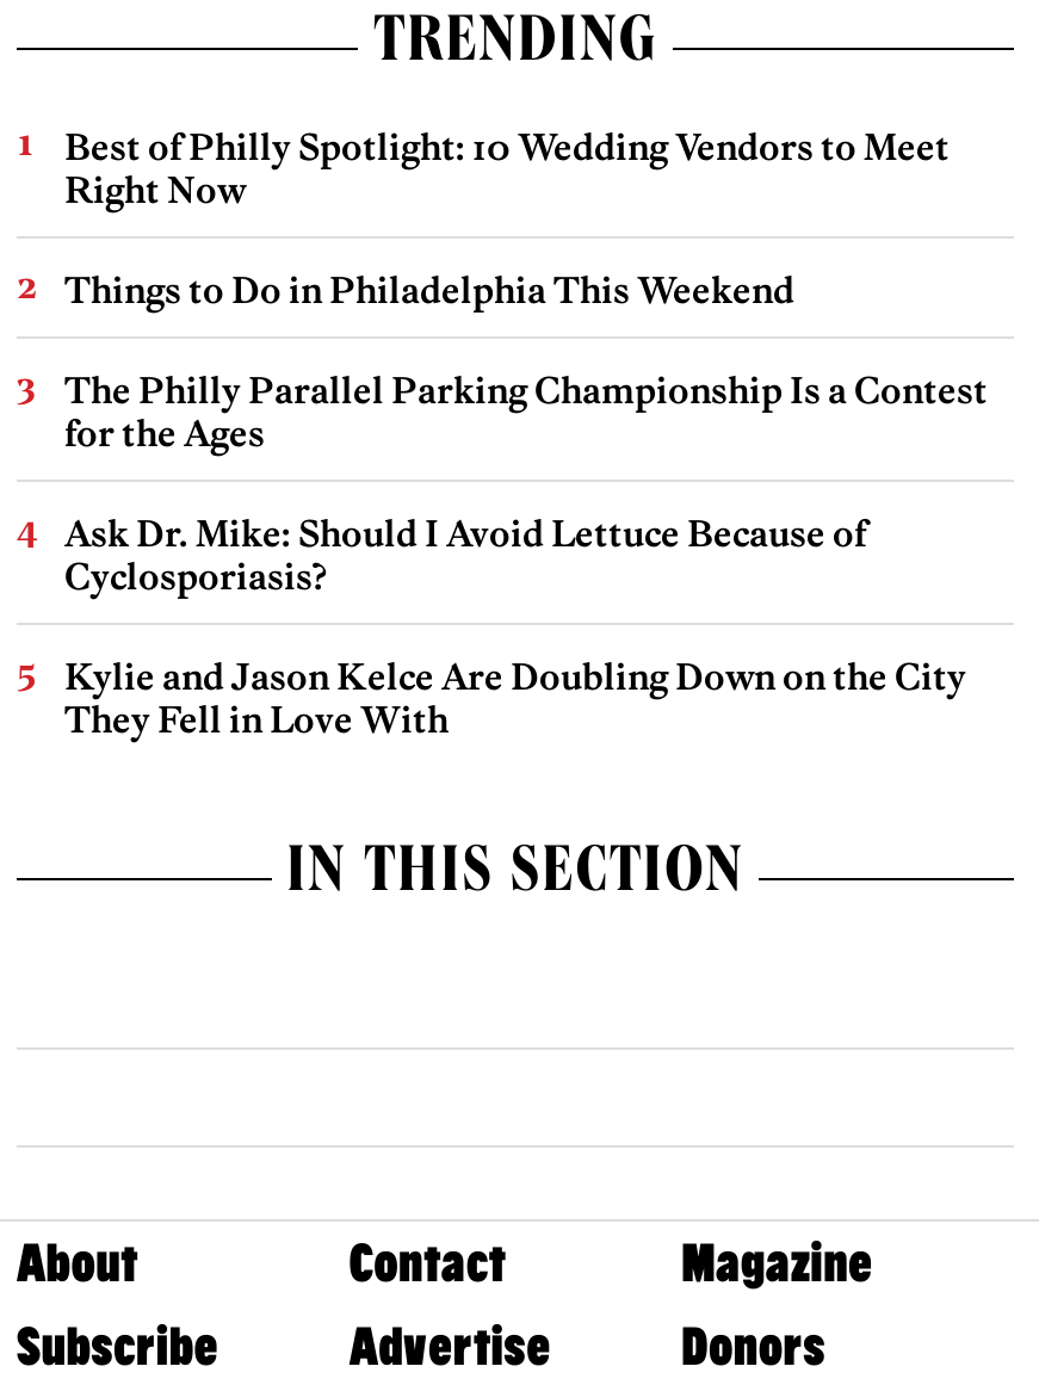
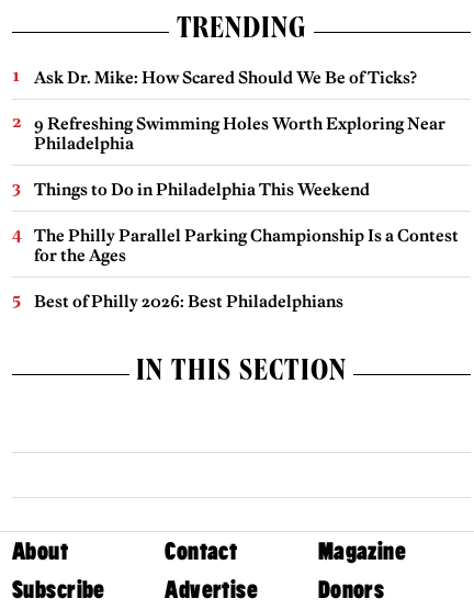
[64,124,950,213] Best of Philly Spotlight: 10 Wedding Vendors to Meet | Right Now -> [34,67,445,154] Ask Dr. Mike: How Scared Should We Be of Ticks? | 9 Refreshing Swimming Holes Worth Exploring Near | Philadelphia
moved [64,267,988,456] -> [34,179,459,266]: Things to Do in Philadelphia This Weekend | The Philly Parallel Parking Championship Is a Contest | for the Ages
[64,511,966,742] Ask Dr. Mike: Should I Avoid Lettuce Because of | Cyclosporiasis? | Kylie and Jason Kelce Are Doubling Down on the City | They Fell in Love With -> [34,291,343,312] Best of Philly 2026: Best Philadelphians

